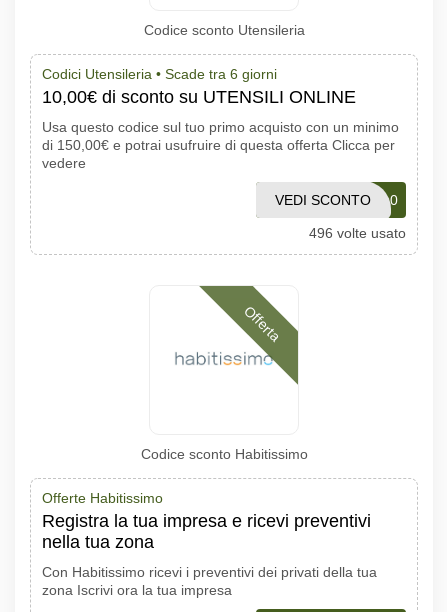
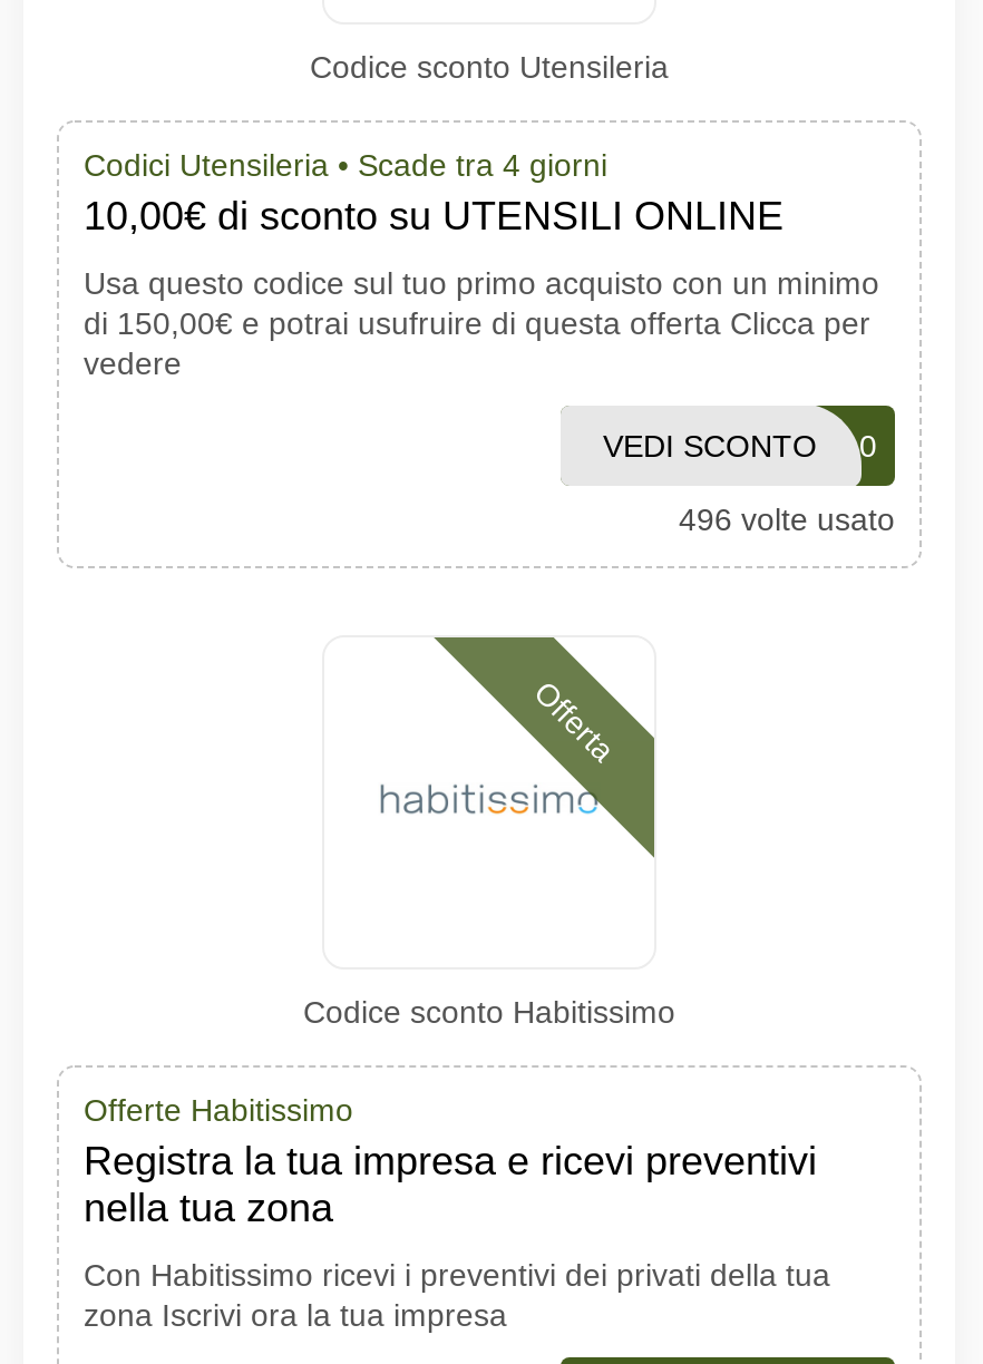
[42,66,277,82] Codici Utensileria • Scade tra 6 giorni -> [84,147,607,183] Codici Utensileria • Scade tra 4 giorni

